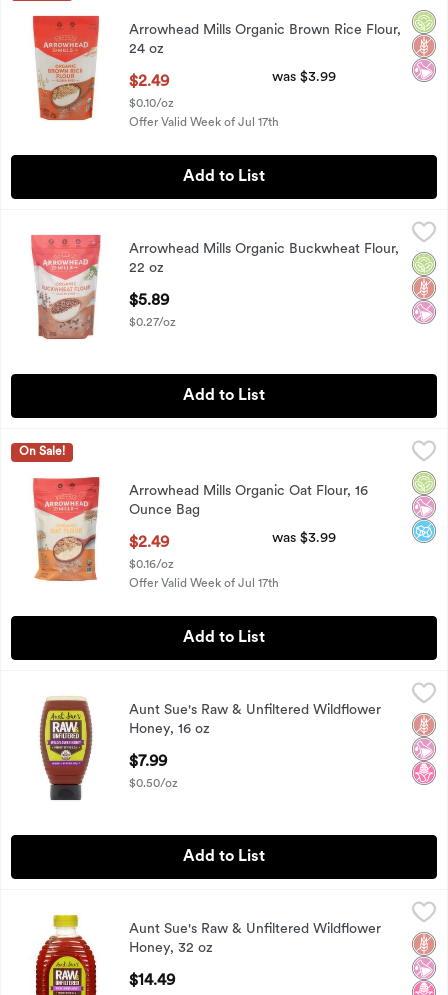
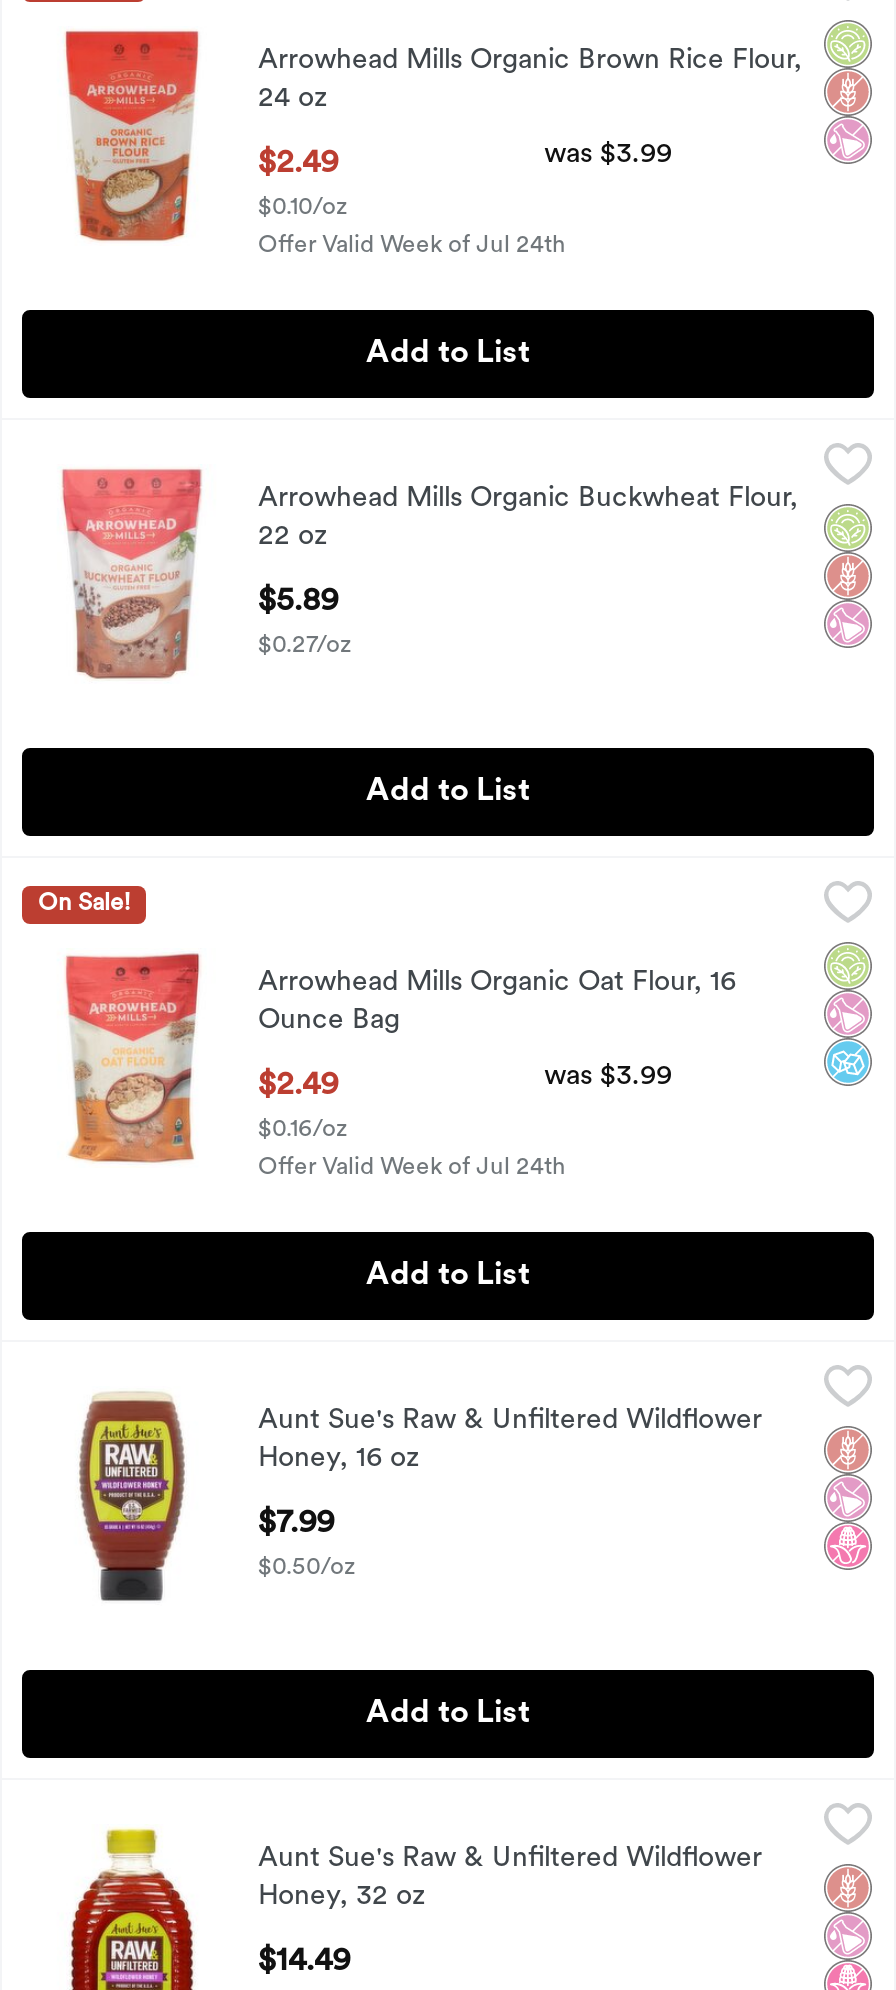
[129,117,279,129] Offer Valid Week of Jul 17th -> [258,234,566,258] Offer Valid Week of Jul 24th
[129,578,279,590] Offer Valid Week of Jul 17th -> [258,1156,566,1180] Offer Valid Week of Jul 24th

